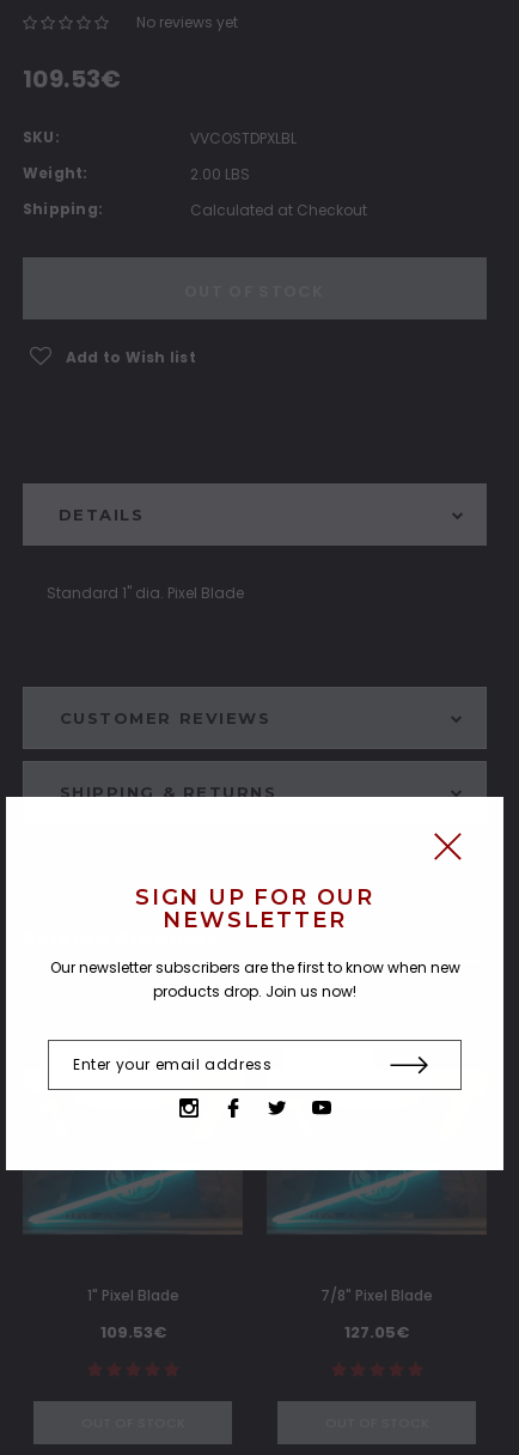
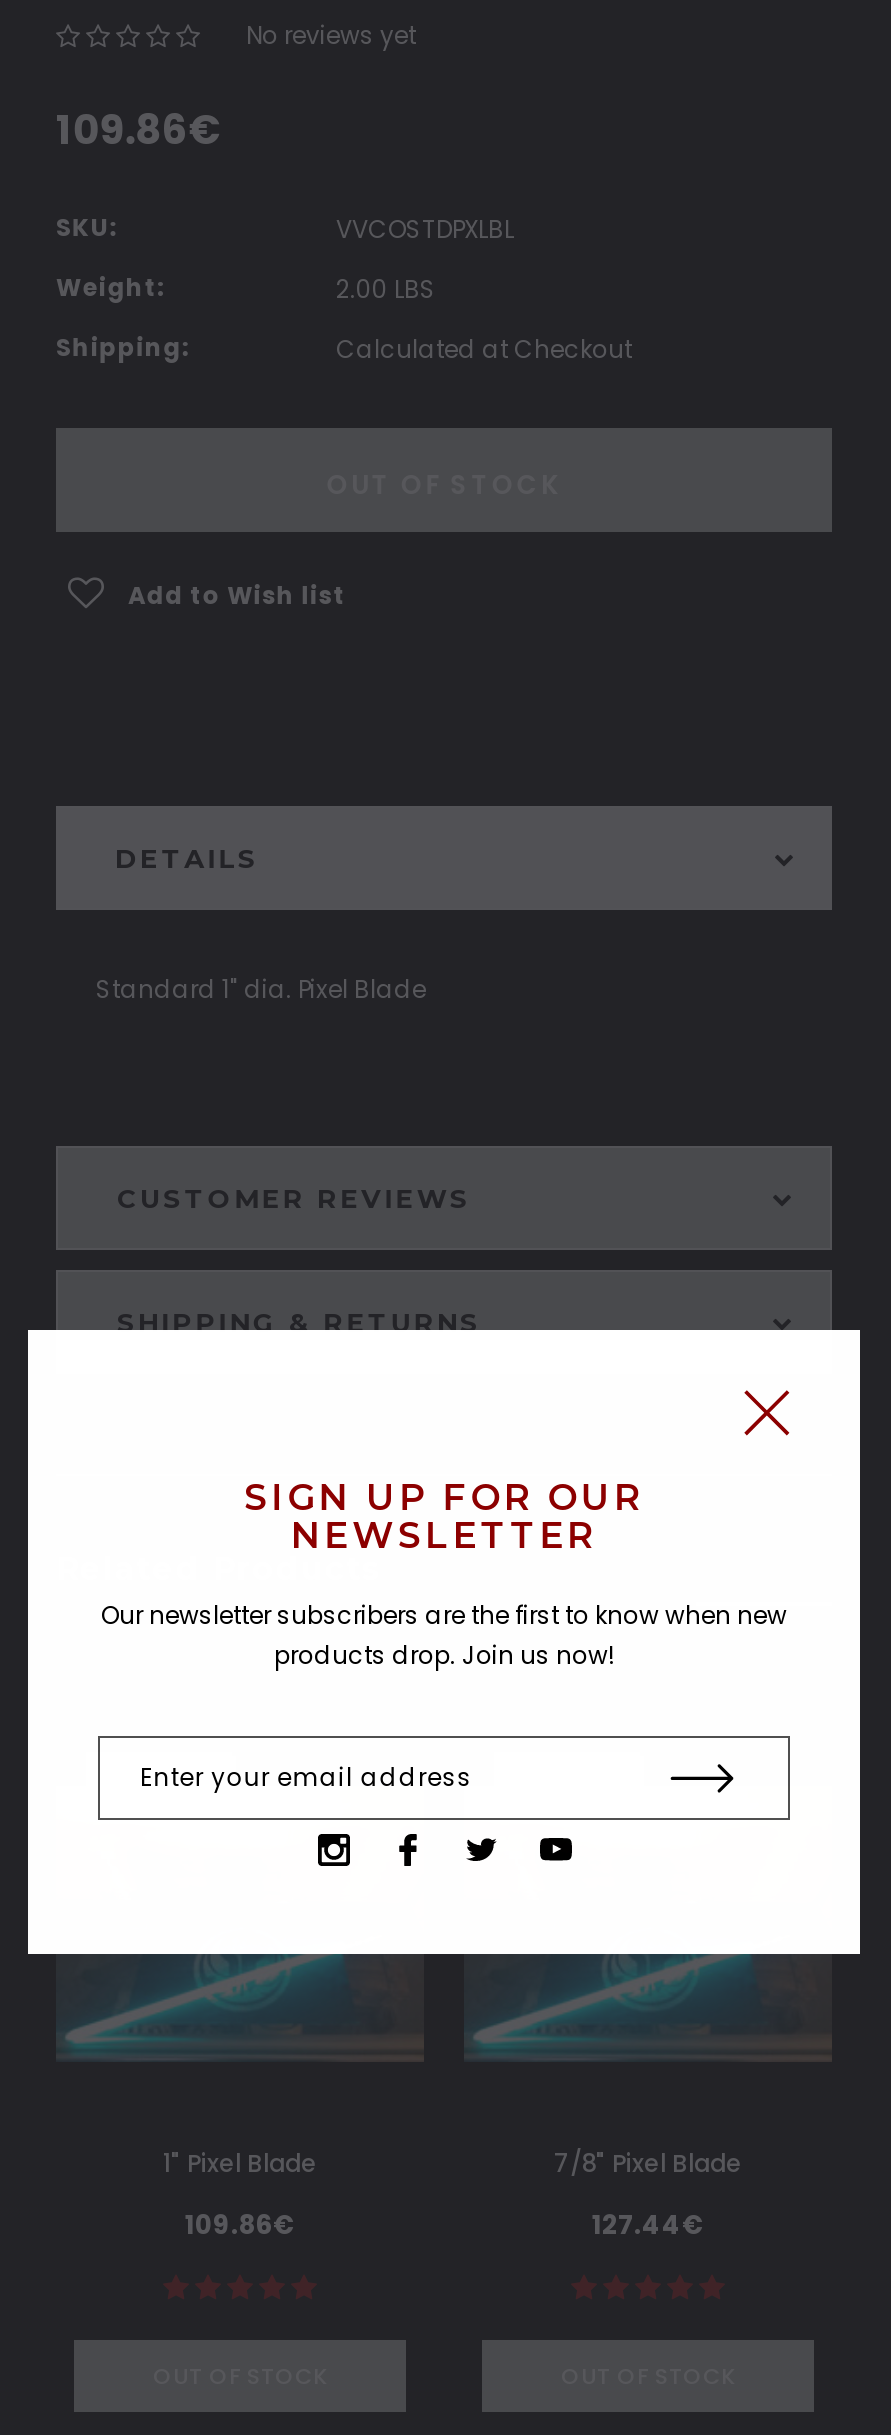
[23,63,122,96] 109.53€ -> [56,103,224,159] 109.86€
[100,1321,166,1343] 109.53€ -> [185,2205,295,2243] 109.86€
[344,1321,409,1343] 127.05€ -> [592,2205,704,2243] 127.44€

